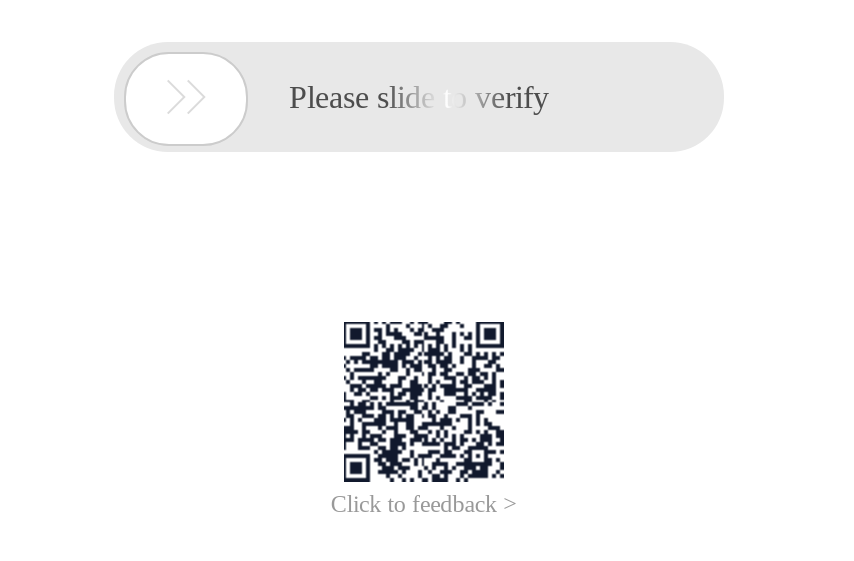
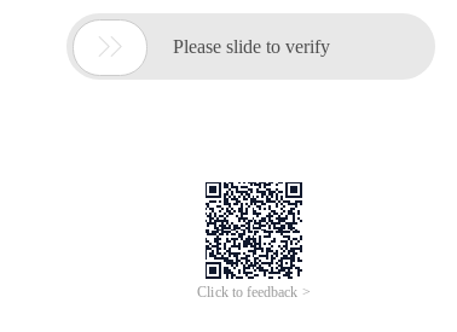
[344,320,506,484] [image] -> [206,181,302,280] [image]

